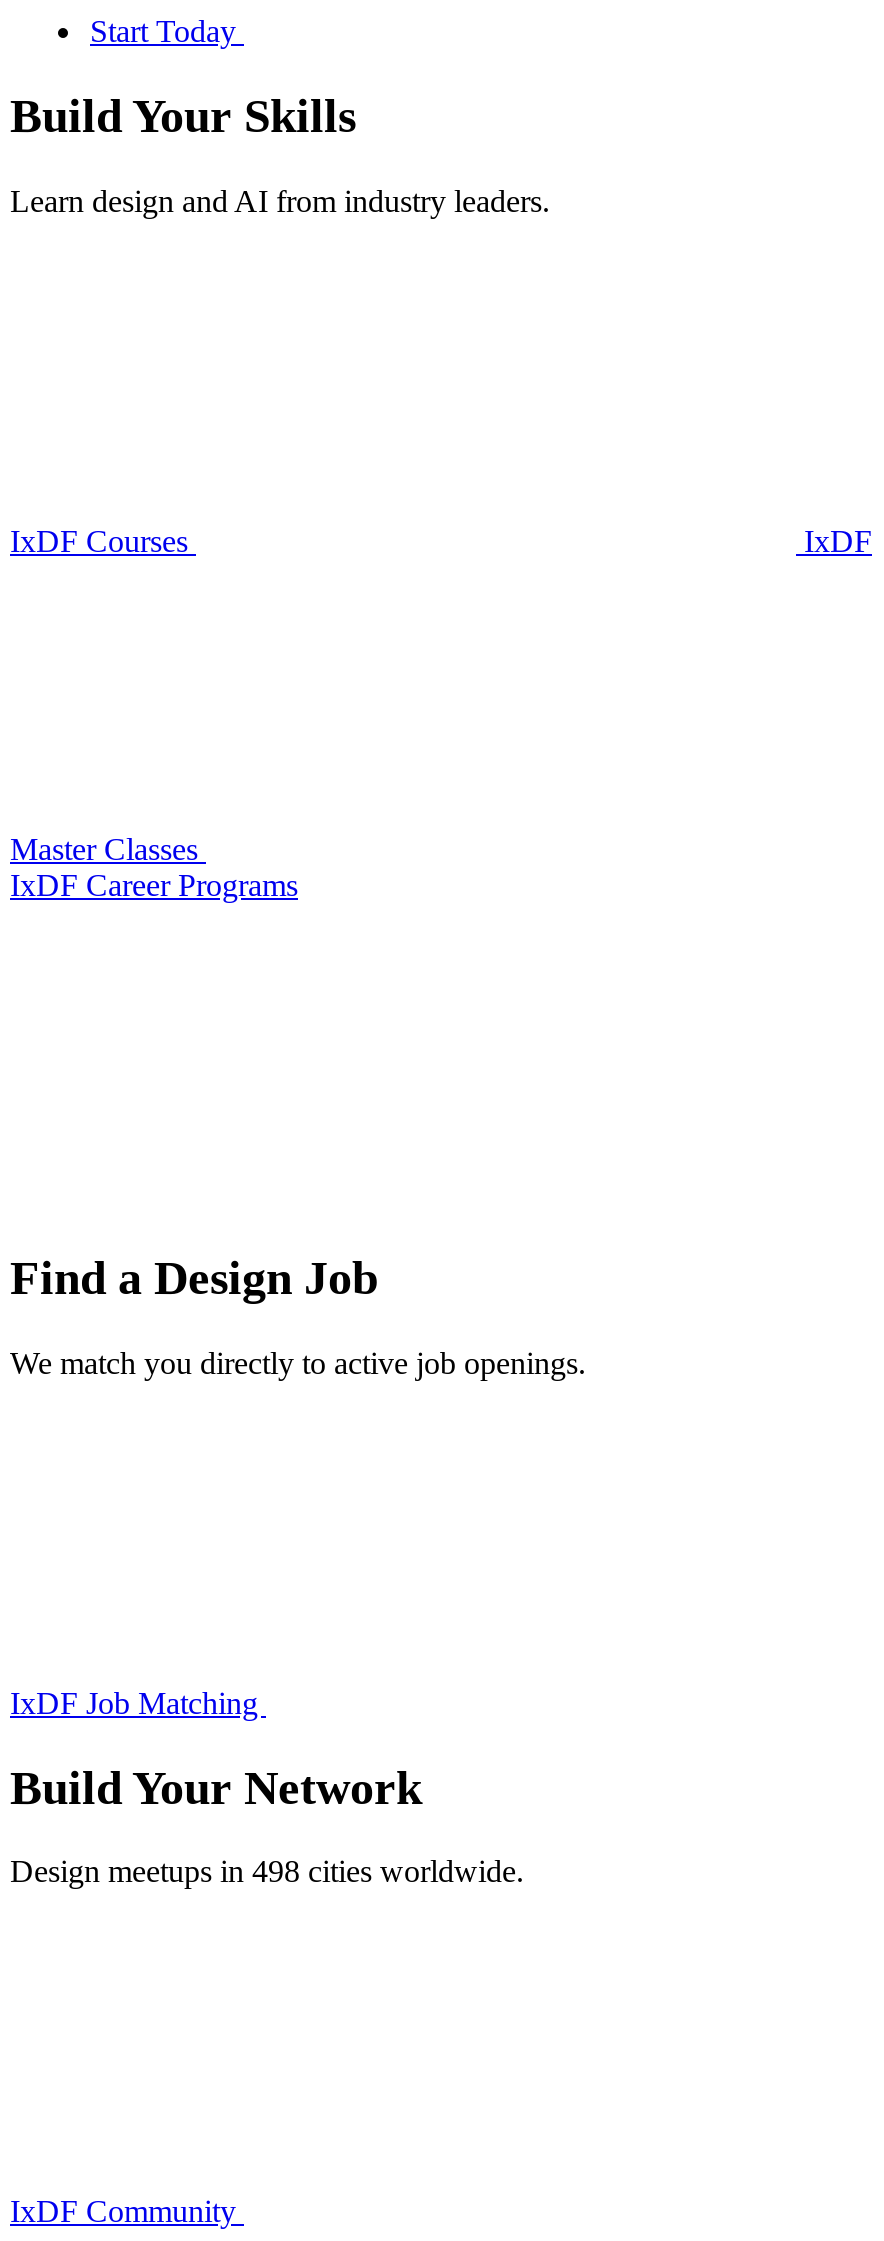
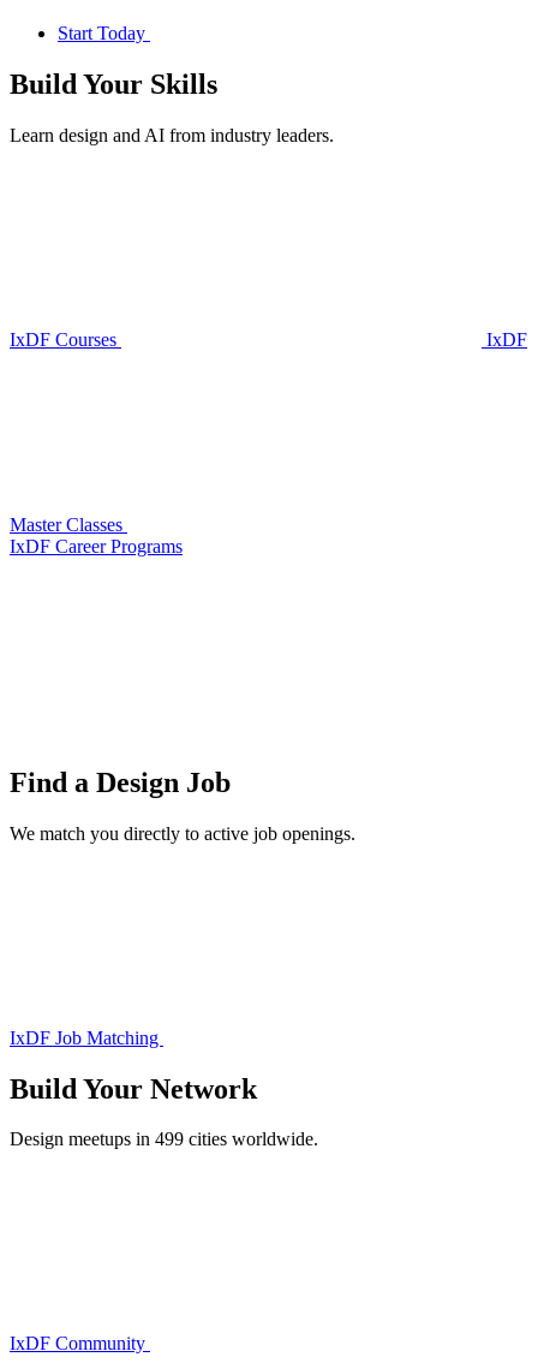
[10,1855,524,1889] Design meetups in 498 cities worldwide. -> [10,1129,318,1150] Design meetups in 499 cities worldwide.

